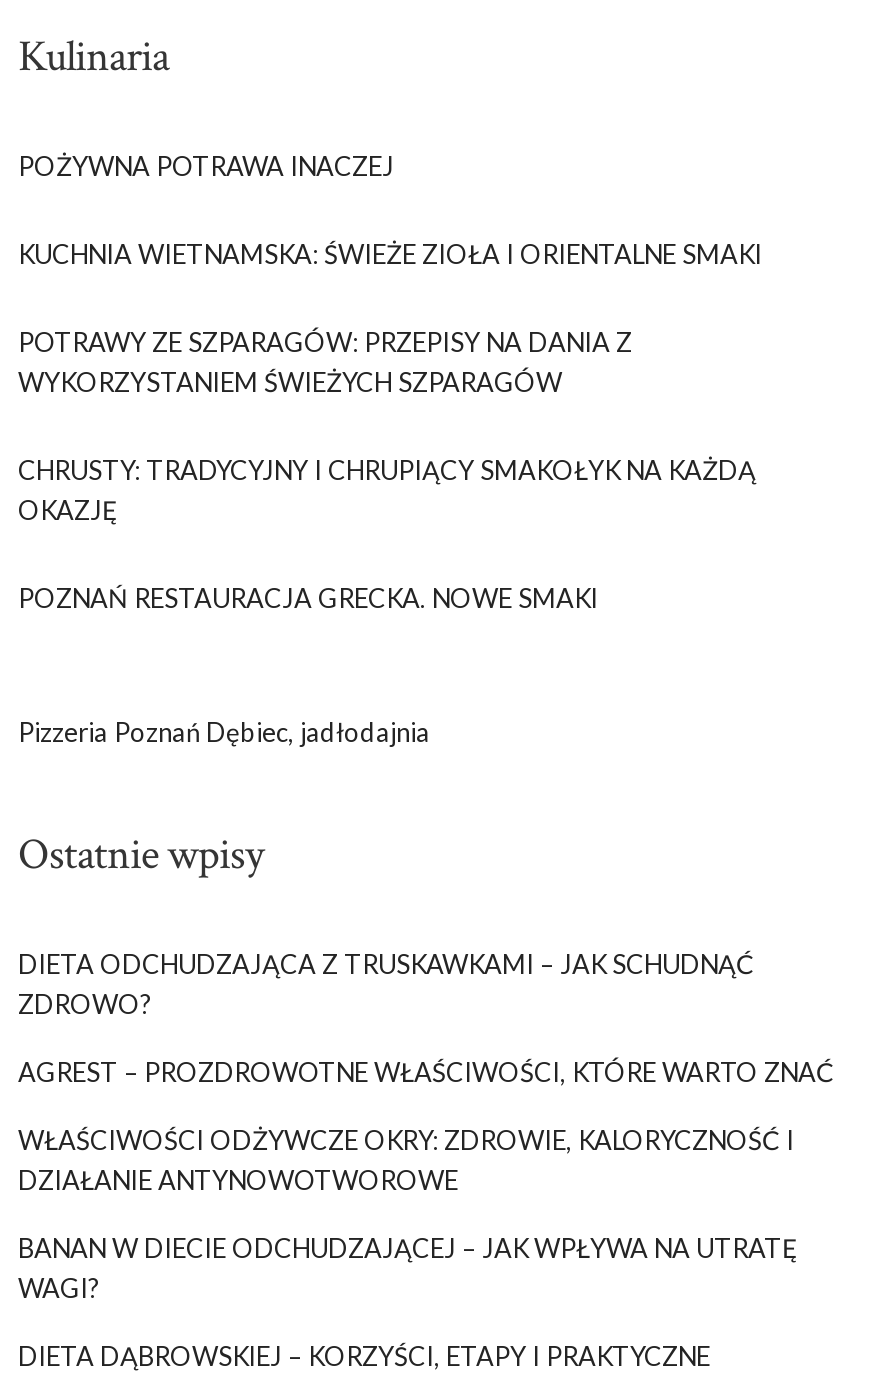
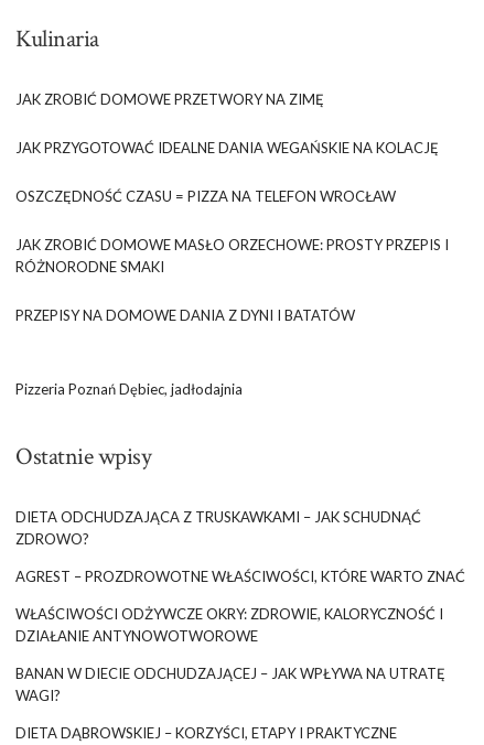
[18,149,394,181] POŻYWNA POTRAWA INACZEJ -> [15,90,324,108] JAK ZROBIĆ DOMOWE PRZETWORY NA ZIMĘ
[18,237,762,269] KUCHNIA WIETNAMSKA: ŚWIEŻE ZIOŁA I ORIENTALNE SMAKI -> [15,139,439,156] JAK PRZYGOTOWAĆ IDEALNE DANIA WEGAŃSKIE NA KOLACJĘ
[18,325,632,397] POTRAWY ZE SZPARAGÓW: PRZEPISY NA DANIA Z | WYKORZYSTANIEM ŚWIEŻYCH SZPARAGÓW -> [15,187,396,205] OSZCZĘDNOŚĆ CZASU = PIZZA NA TELEFON WROCŁAW
[18,453,756,525] CHRUSTY: TRADYCYJNY I CHRUPIĄCY SMAKOŁYK NA KAŻDĄ | OKAZJĘ -> [15,236,449,275] JAK ZROBIĆ DOMOWE MASŁO ORZECHOWE: PROSTY PRZEPIS I | RÓŻNORODNE SMAKI
[18,581,598,613] POZNAŃ RESTAURACJA GRECKA. NOWE SMAKI -> [15,306,355,324] PRZEPISY NA DOMOWE DANIA Z DYNI I BATATÓW

